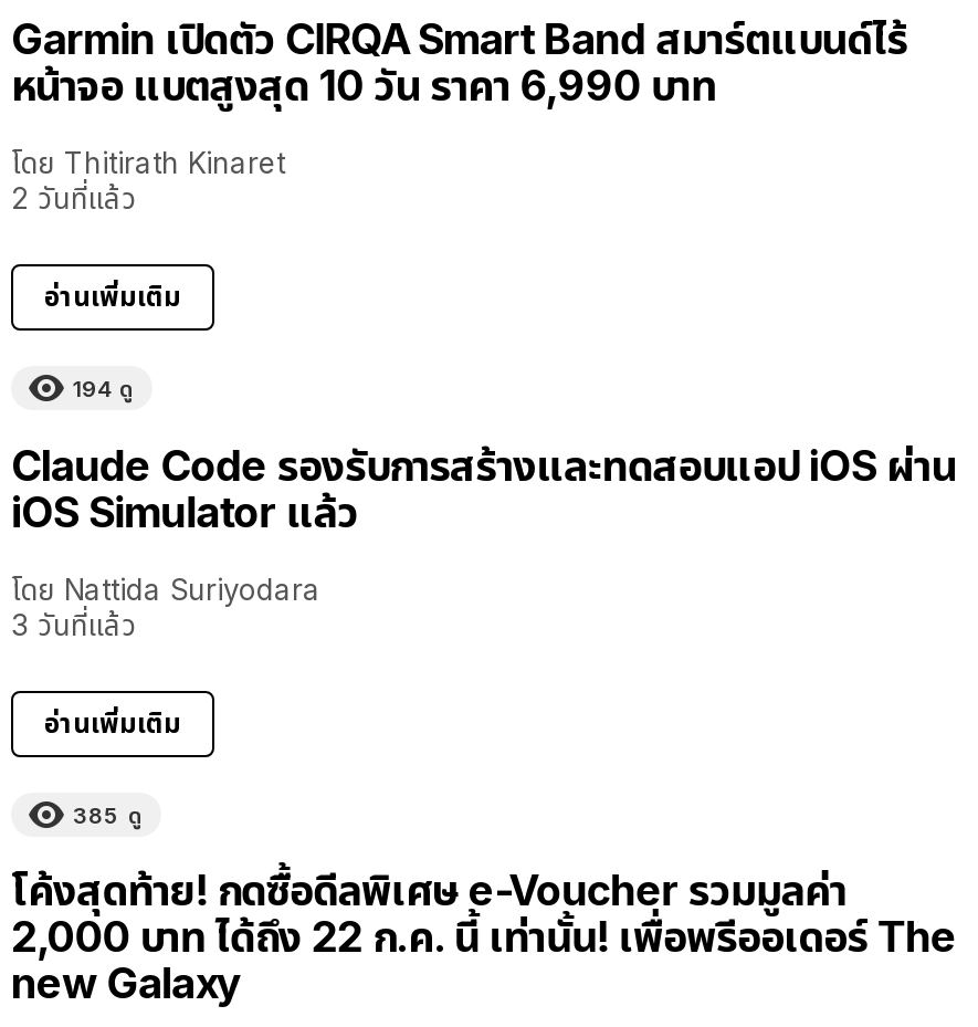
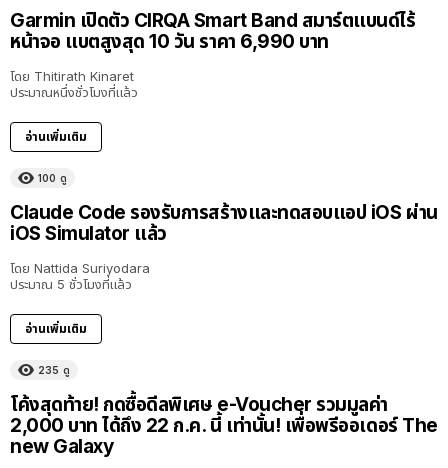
[11,182,137,217] 2 วันที่แล้ว -> [10,84,138,100] ประมาณหนึ่งชั่วโมงที่แล้ว
[73,376,135,403] 194 ดู -> [38,172,67,184] 100 ดู
[11,606,137,642] 3 วันที่แล้ว -> [10,276,132,292] ประมาณ 5 ชั่วโมงที่แล้ว
[73,801,144,828] 385 ดู -> [38,364,70,376] 235 ดู

